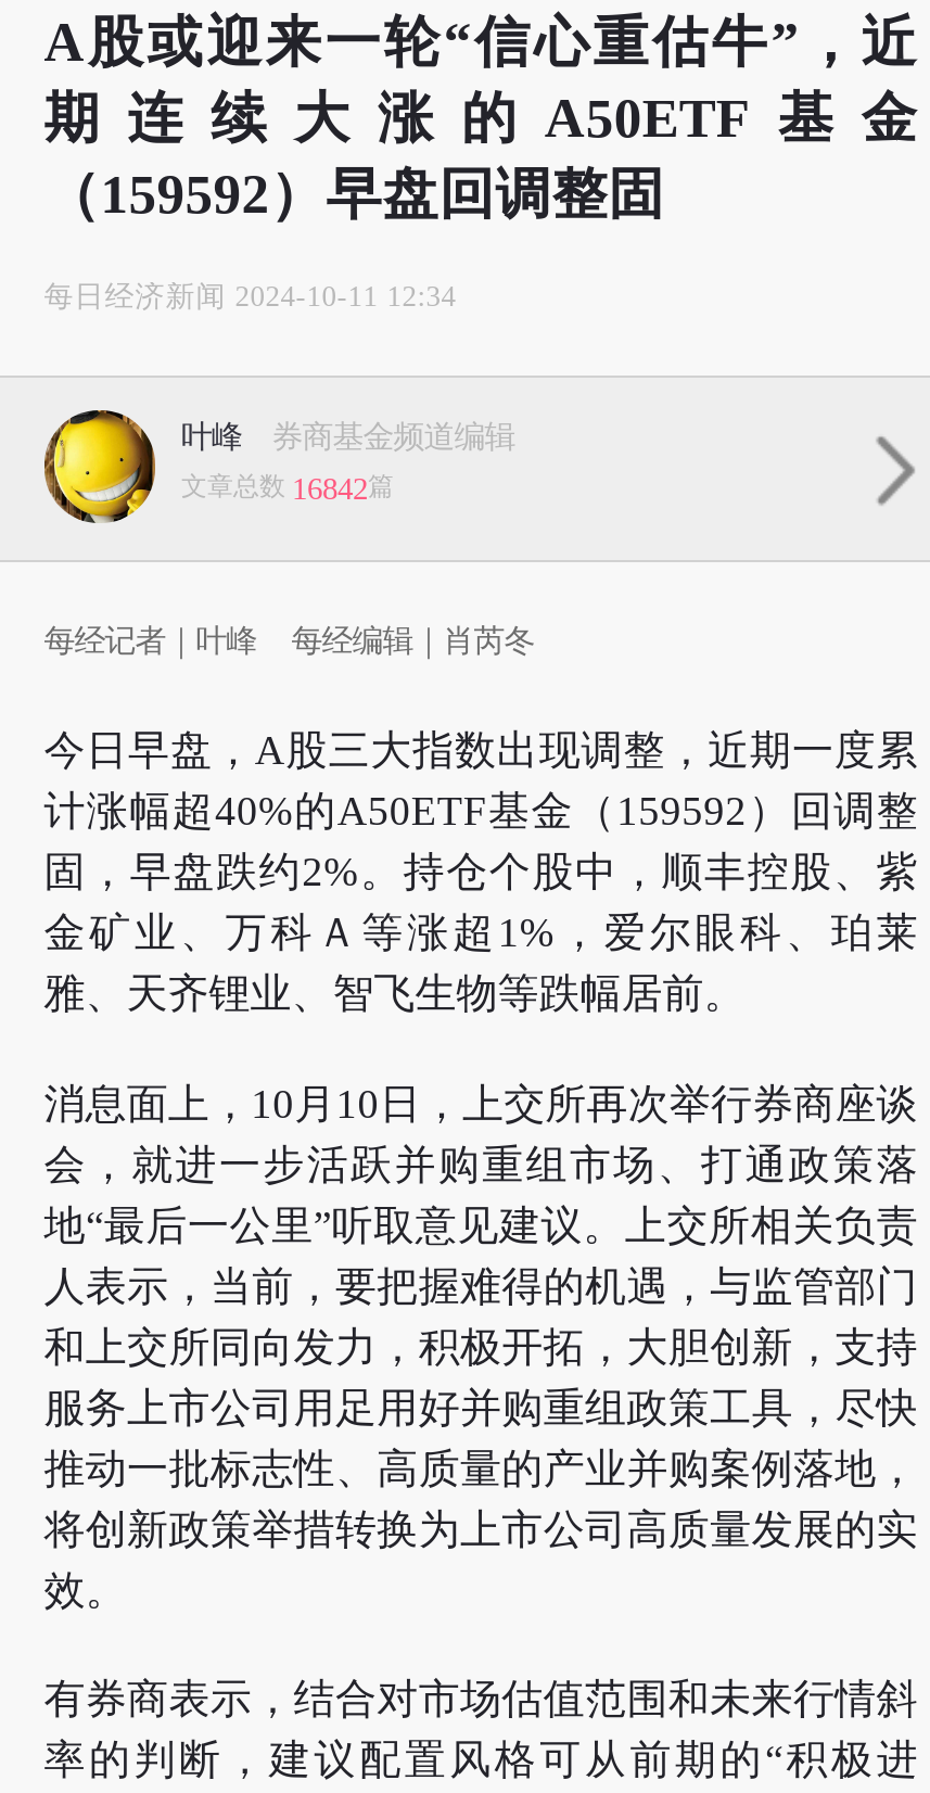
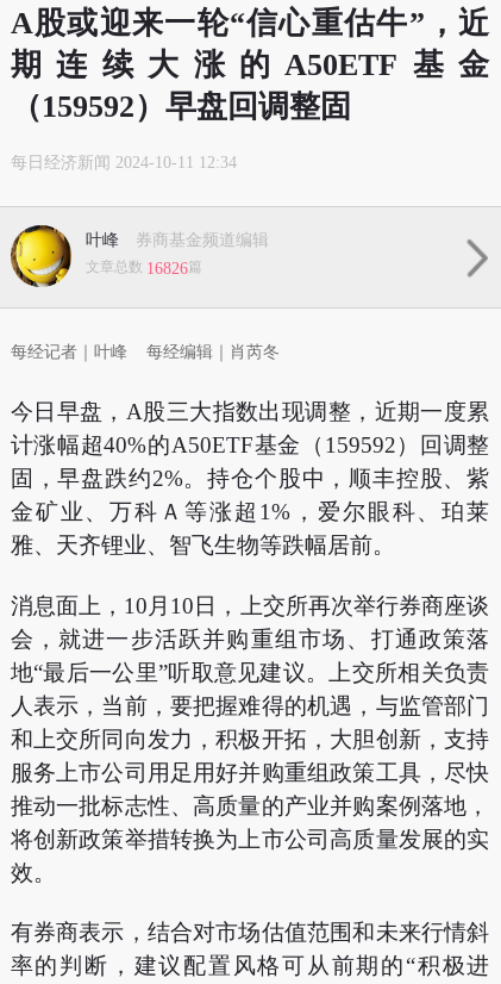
[181,470,394,505] 文章总数16842篇 -> [86,258,202,277] 文章总数16826篇

